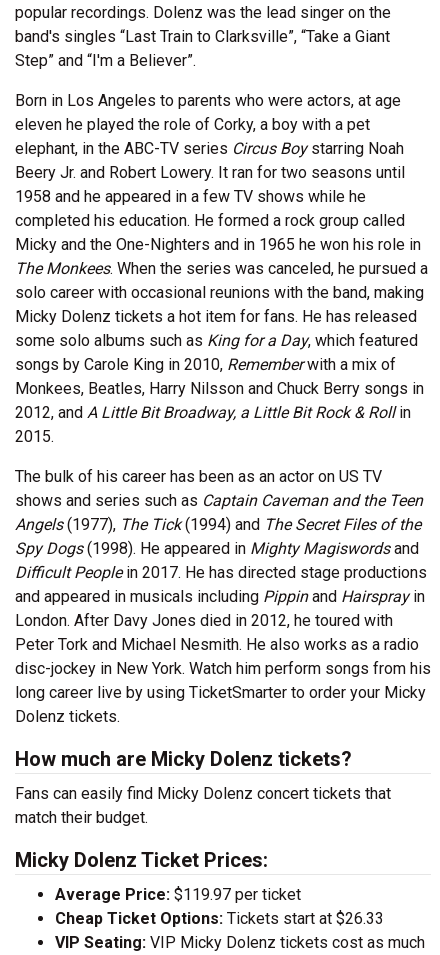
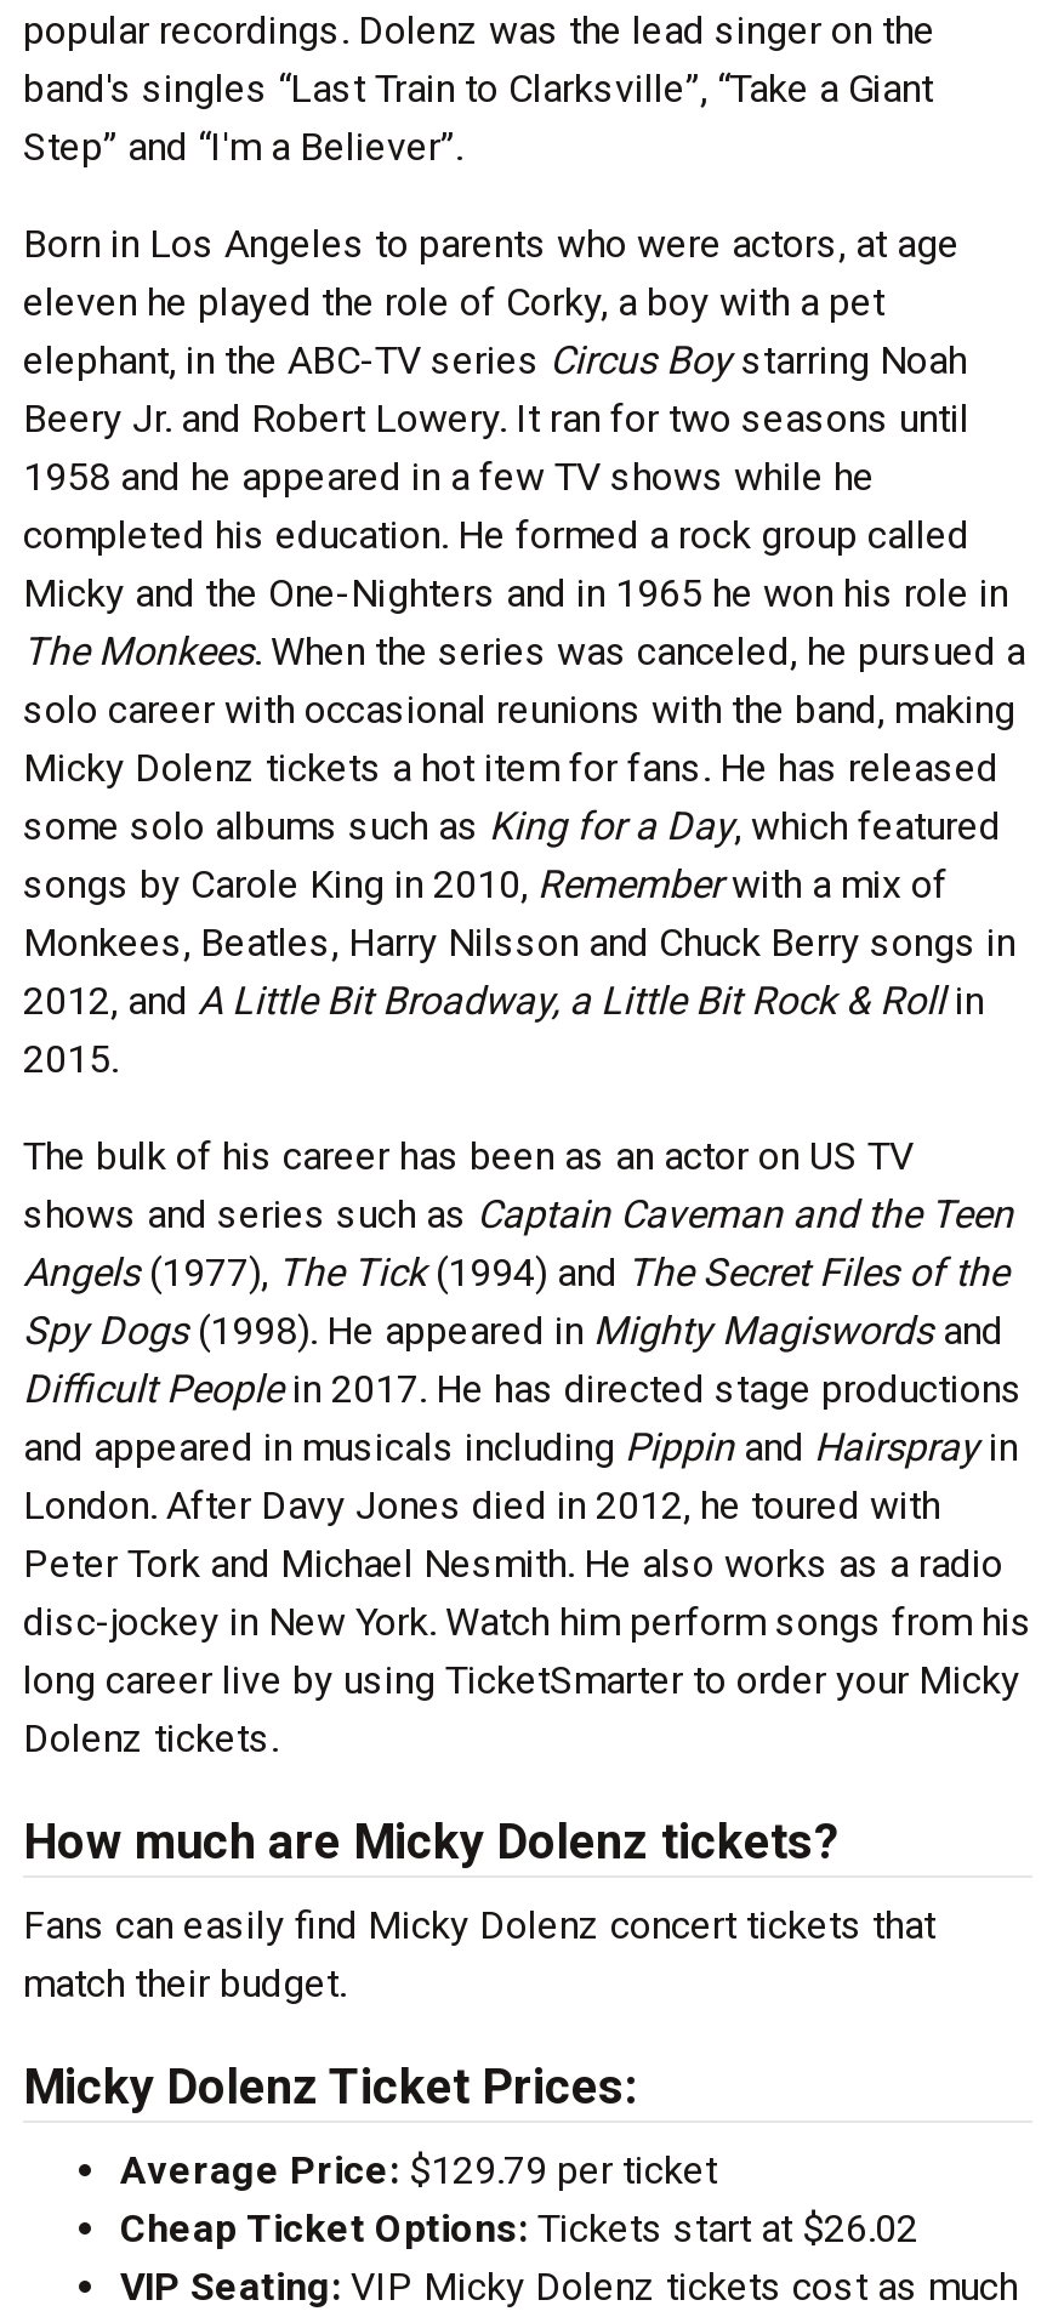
[55,885,301,904] Average Price: $119.97 per ticket -> [120,2147,717,2193] Average Price: $129.79 per ticket
[55,909,384,928] Cheap Ticket Options: Tickets start at $26.33 -> [120,2205,918,2251] Cheap Ticket Options: Tickets start at $26.02

